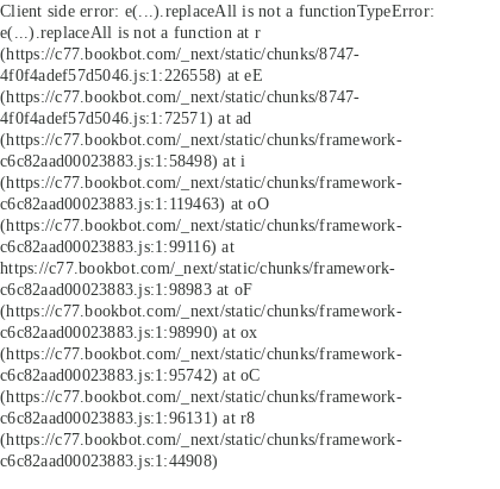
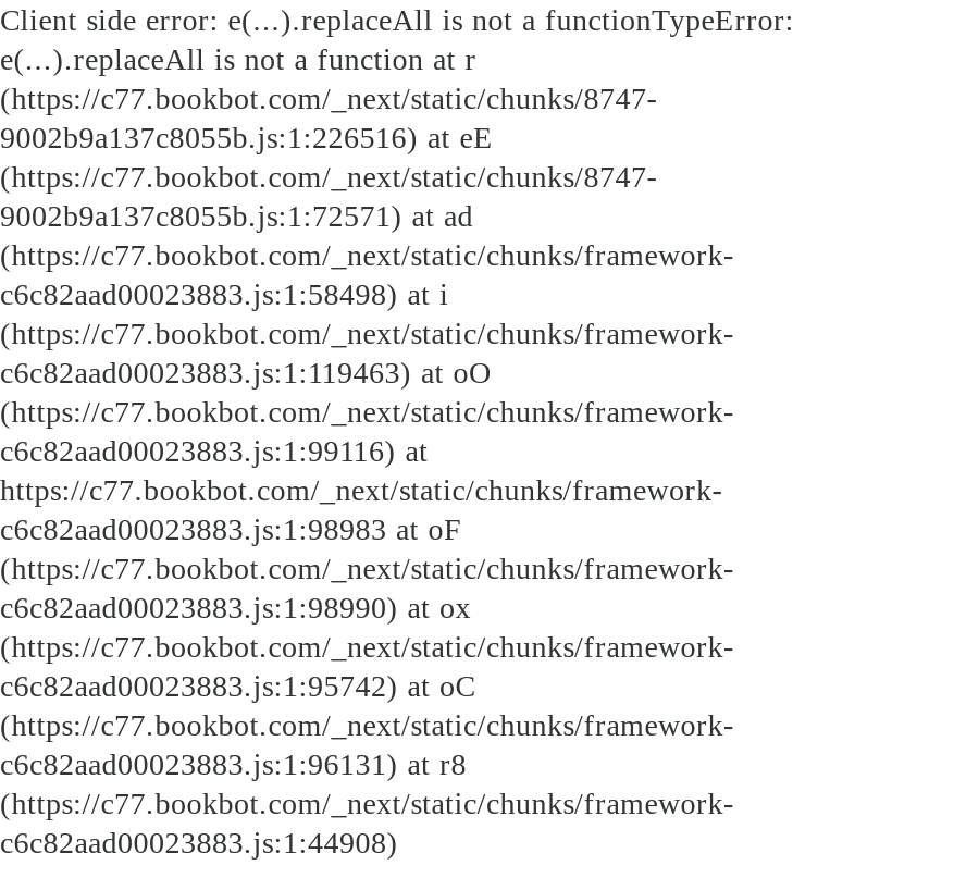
[0,65,263,84] 4f0f4adef57d5046.js:1:226558) at eE -> [0,120,493,154] 9002b9a137c8055b.js:1:226516) at eE
[0,108,252,127] 4f0f4adef57d5046.js:1:72571) at ad -> [0,198,473,233] 9002b9a137c8055b.js:1:72571) at ad

